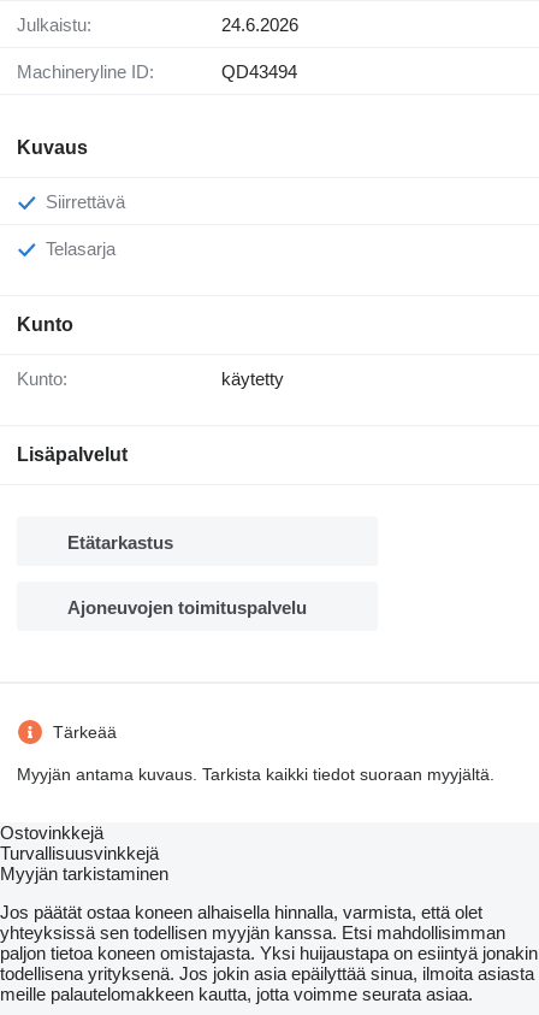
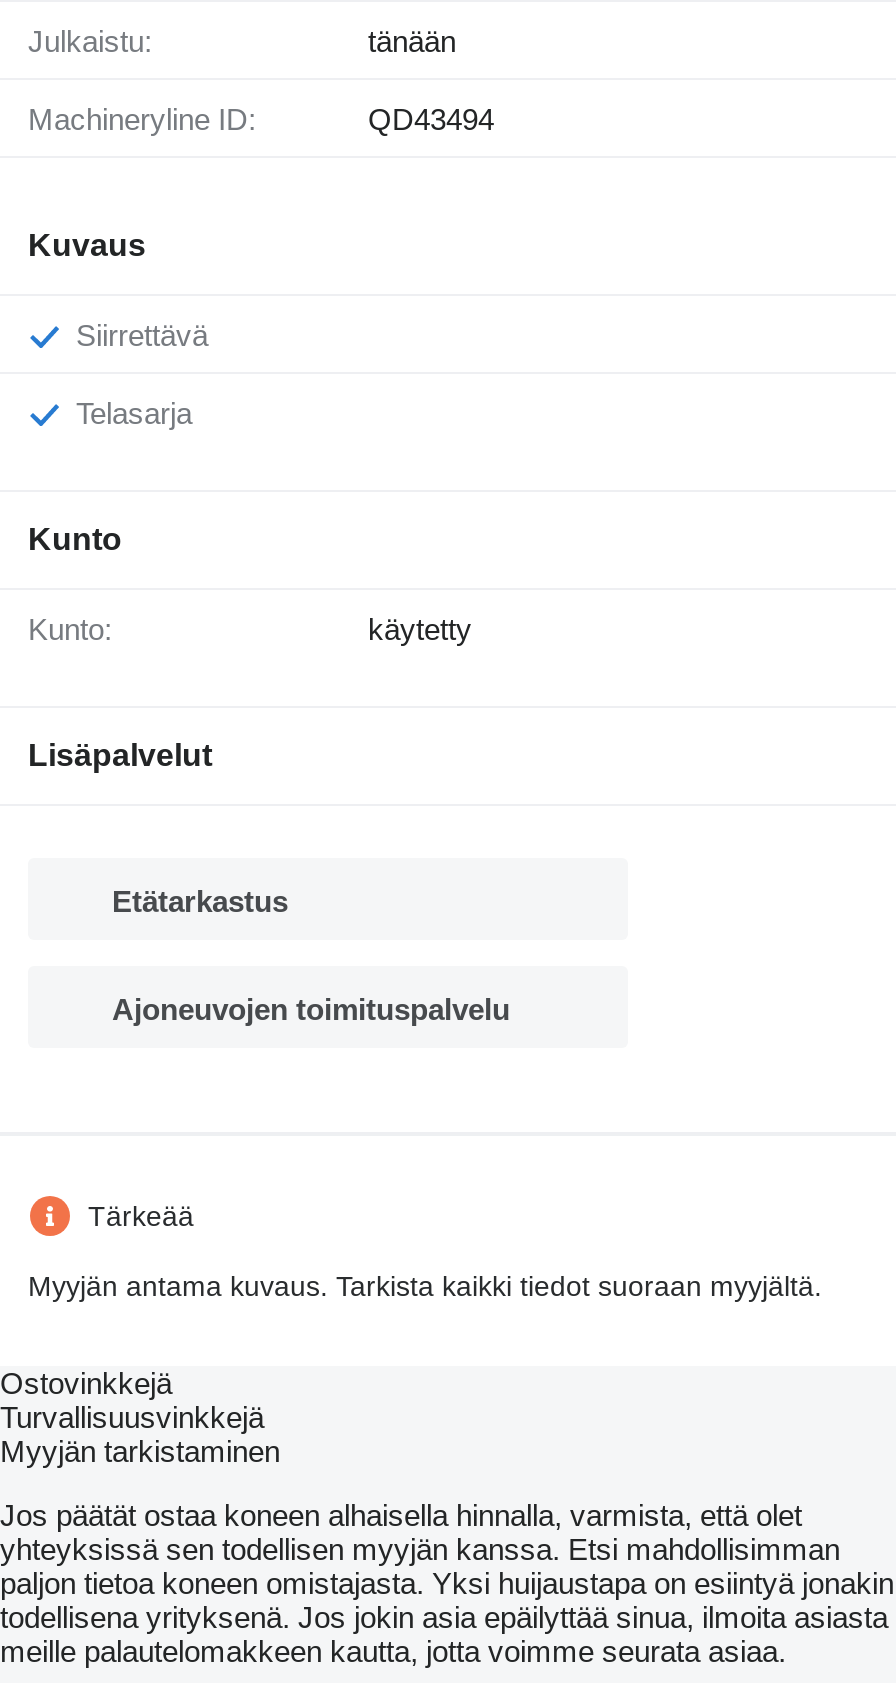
[221,15,298,35] 24.6.2026 -> [368,24,456,58] tänään

